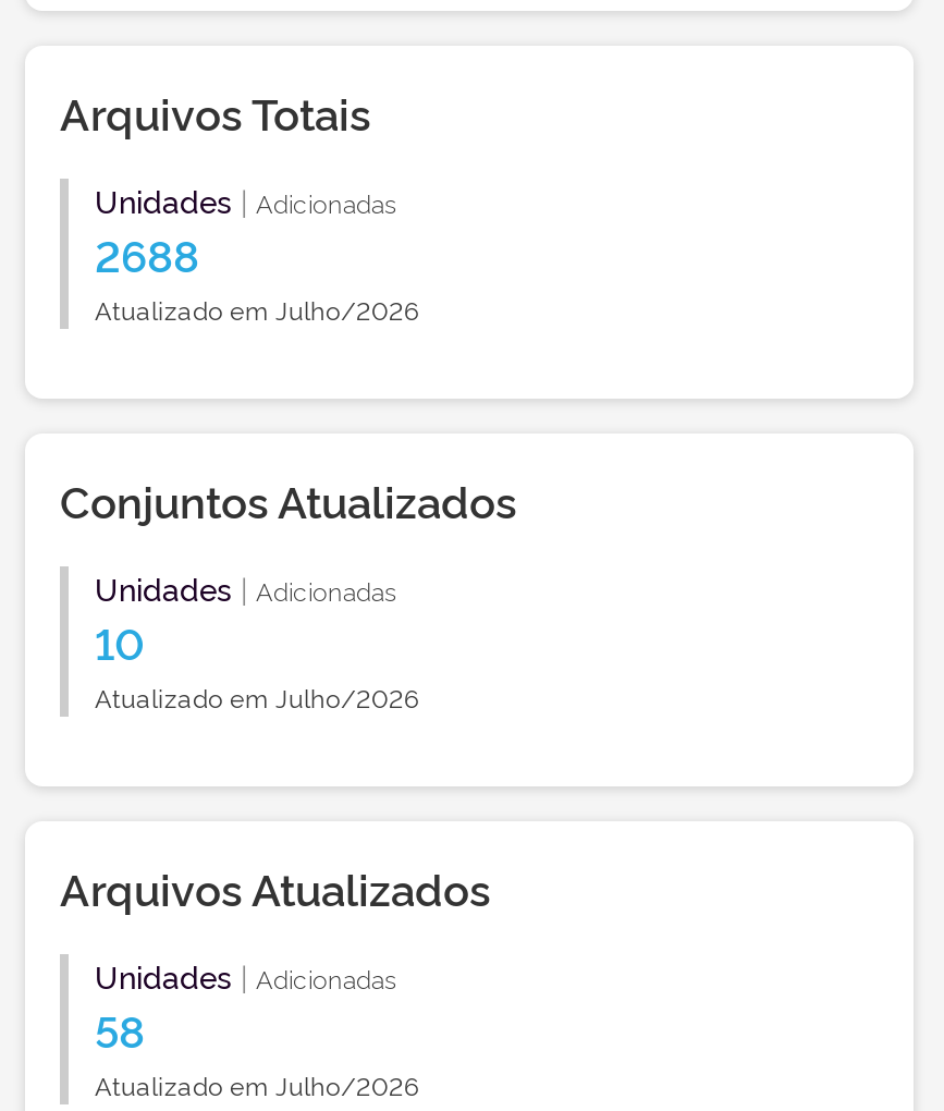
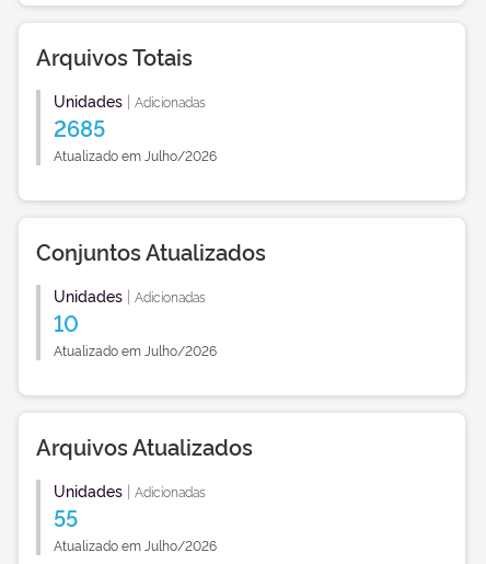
[95,221,199,282] 2688 -> [54,111,105,142] 2685
[95,997,145,1058] 58 -> [54,501,78,532] 55

